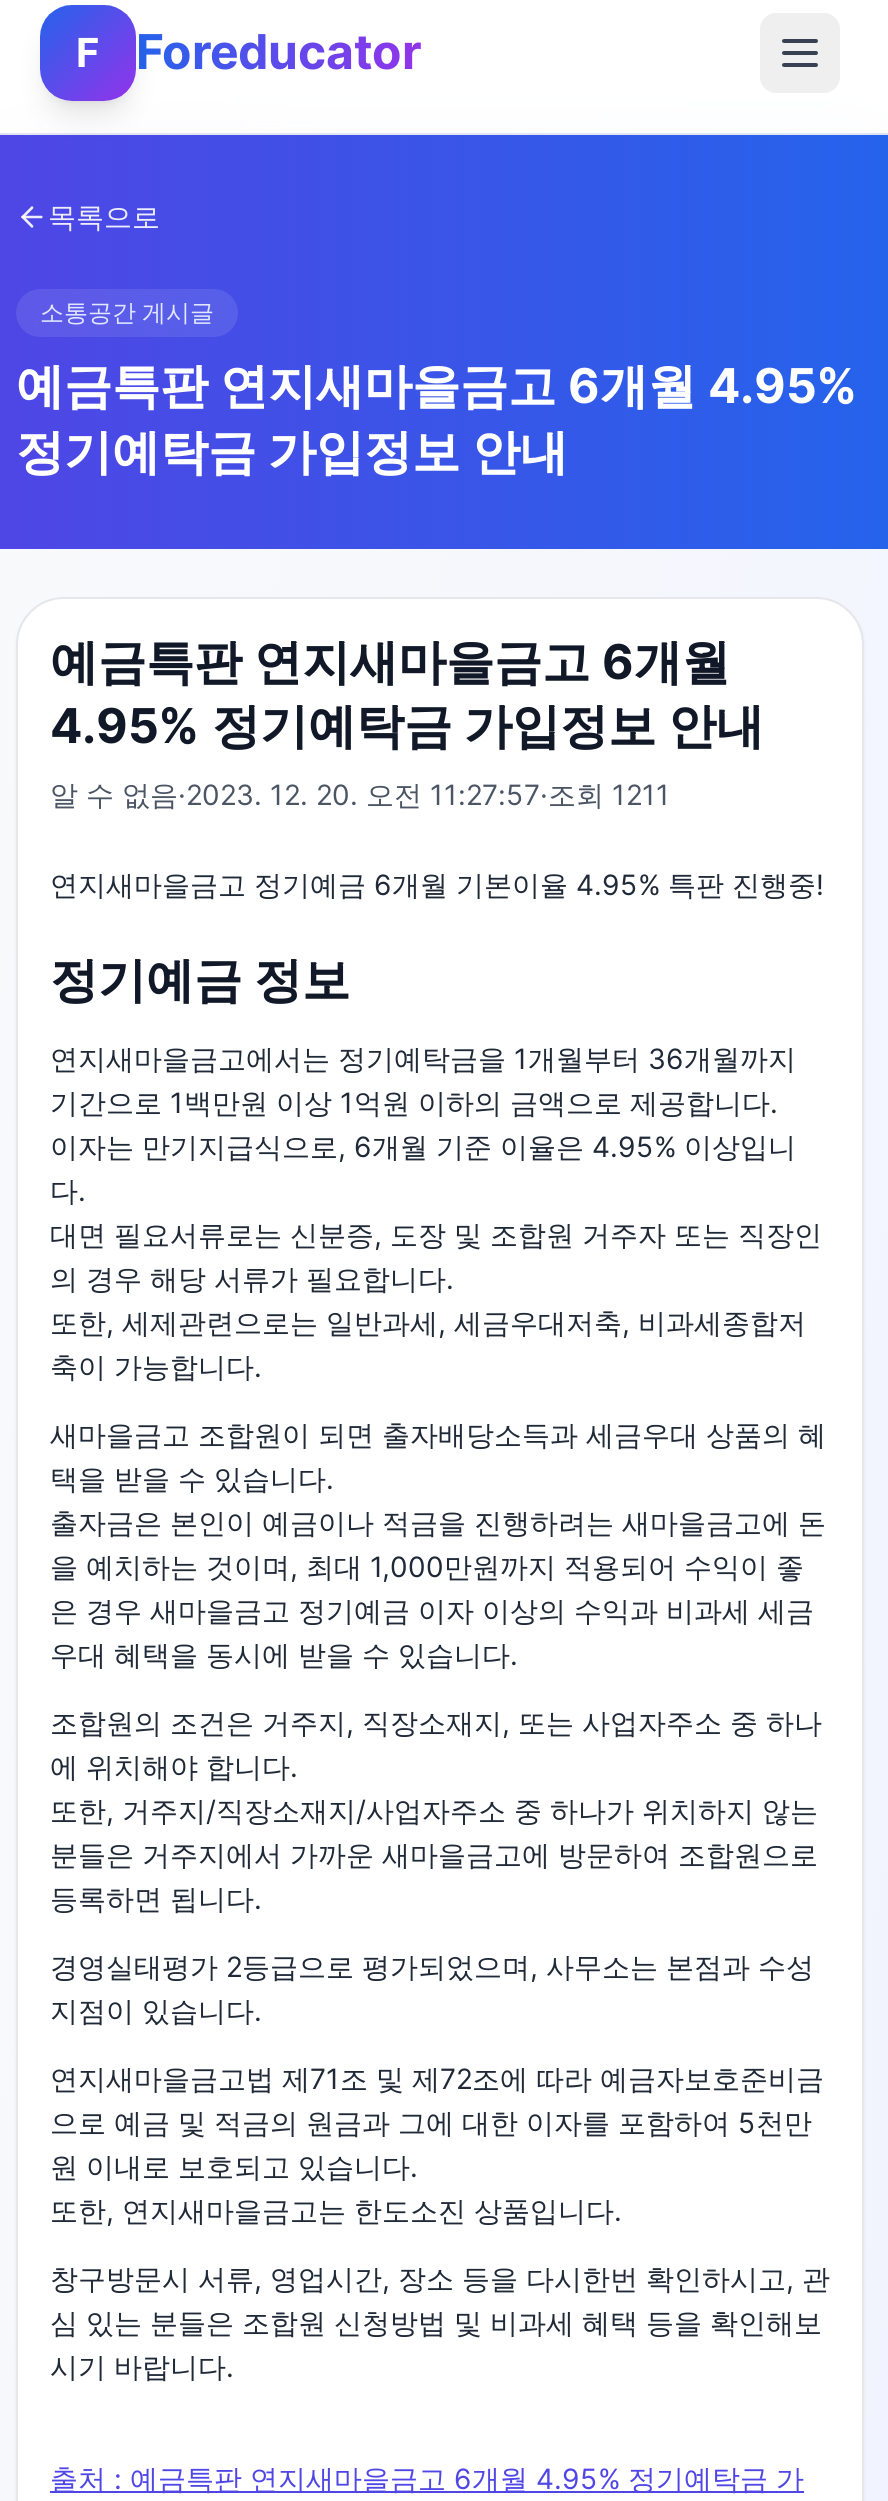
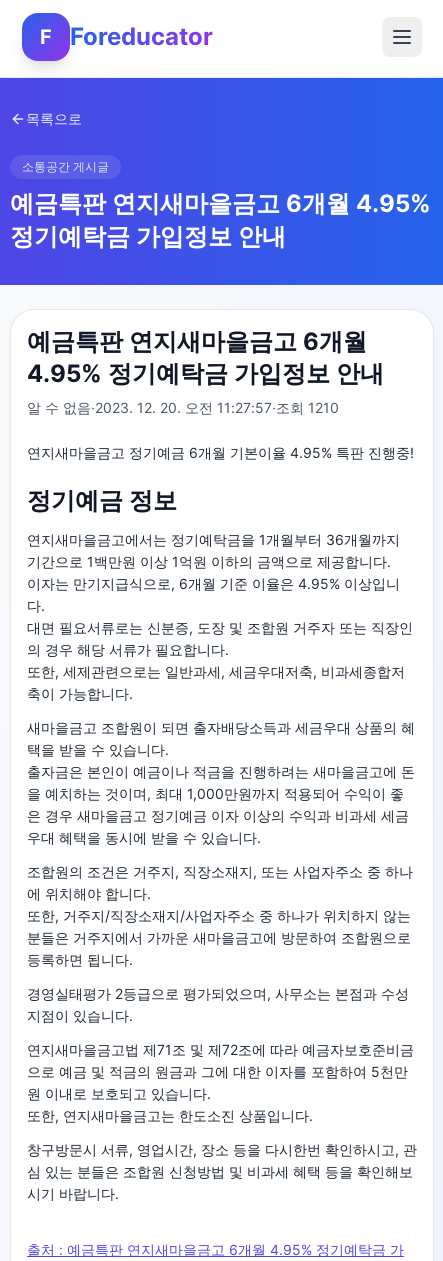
[50,777,670,811] 알 수 없음·2023. 12. 20. 오전 11:27:57·조회 1211 -> [27,399,339,416] 알 수 없음·2023. 12. 20. 오전 11:27:57·조회 1210

